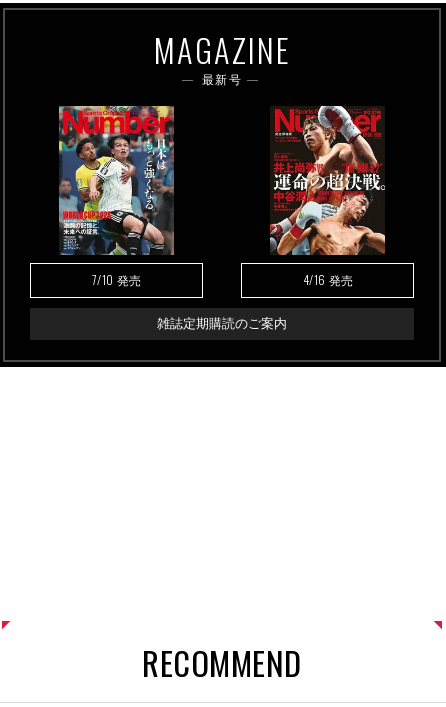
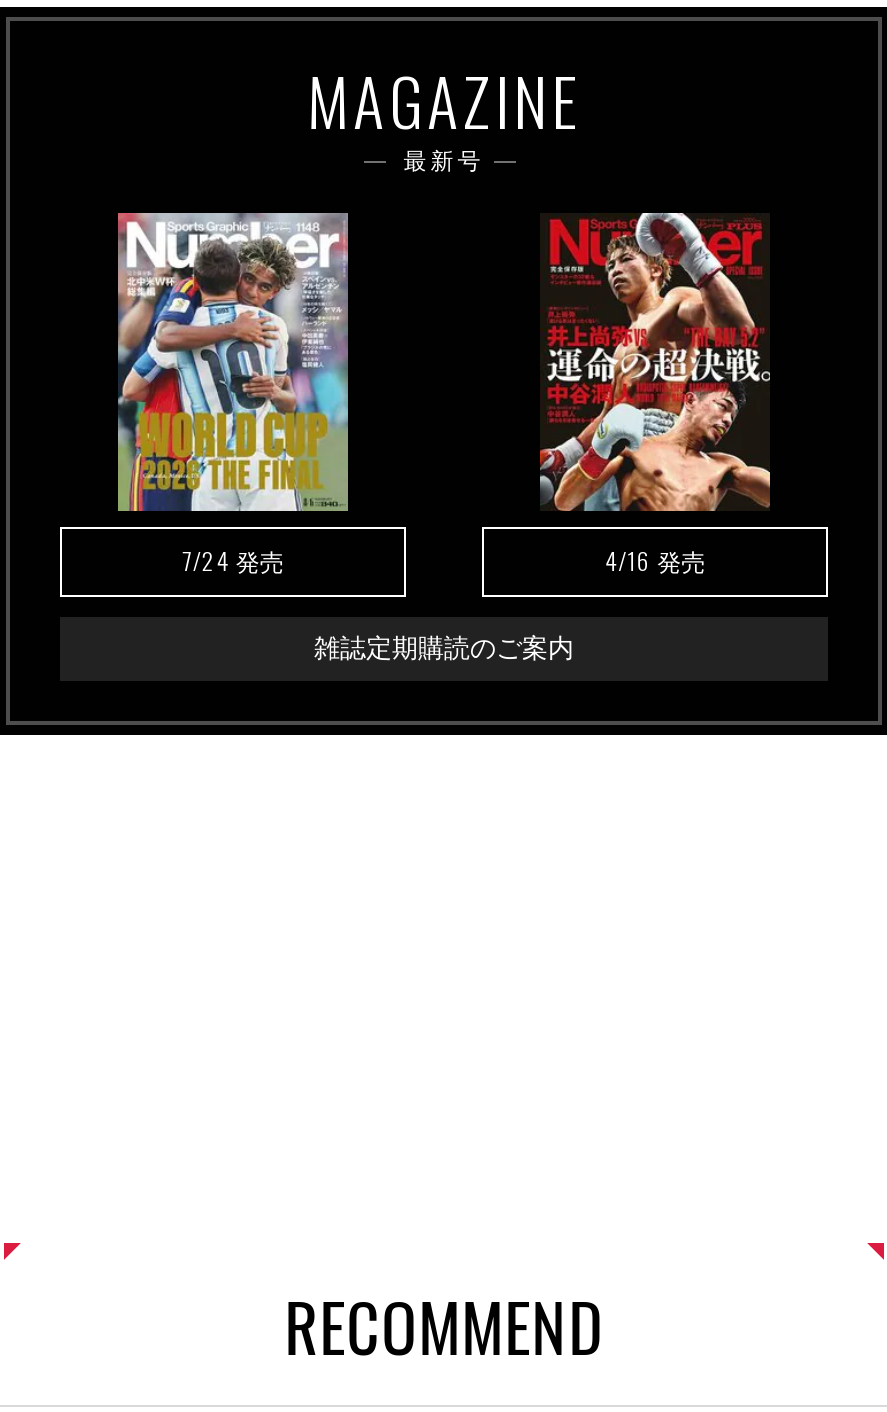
[59,105,174,288] [image] | 7/10発売 -> [116,211,350,578] [image] | 7/24発売

